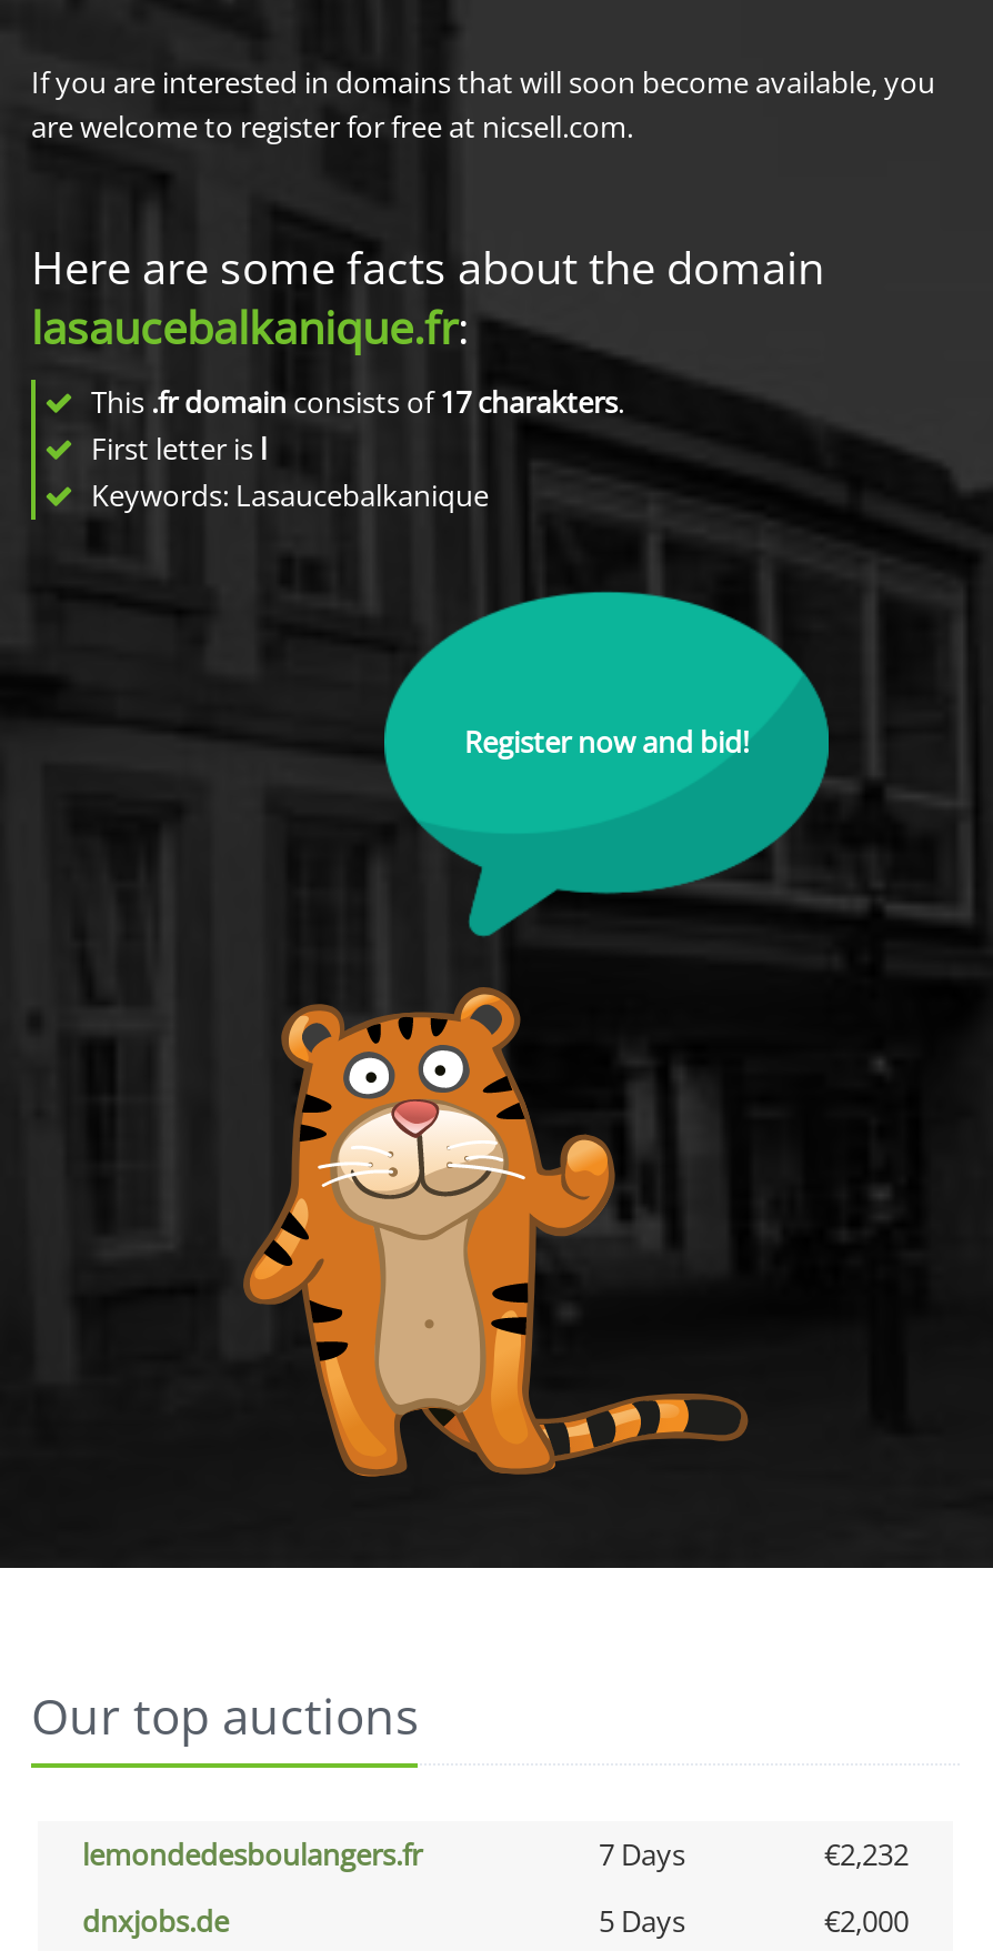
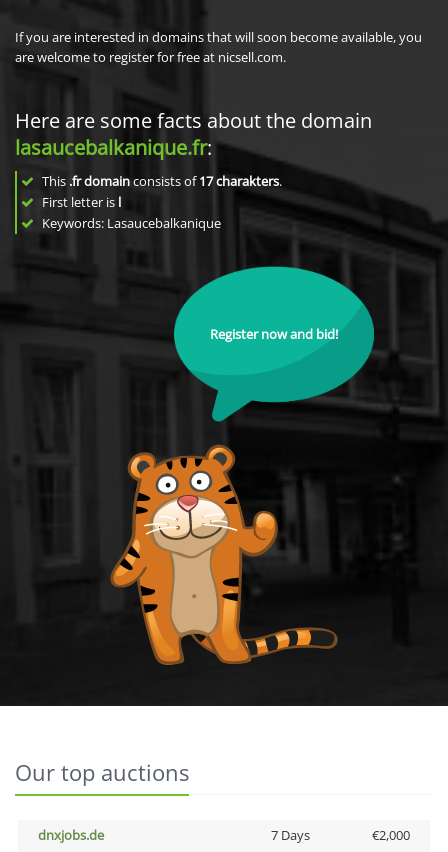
[82,1834,909,1874] lemondedesboulangers.fr | 7 Days | €2,232 -> none
[599,1901,685,1941] 5 Days -> [270,826,309,844] 7 Days

